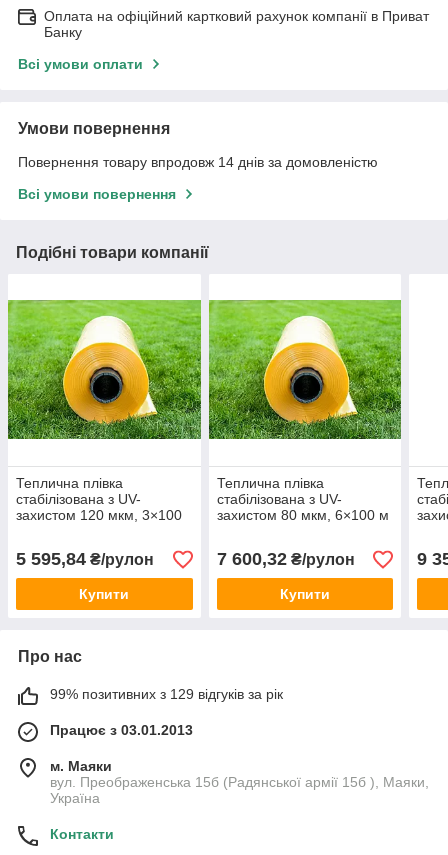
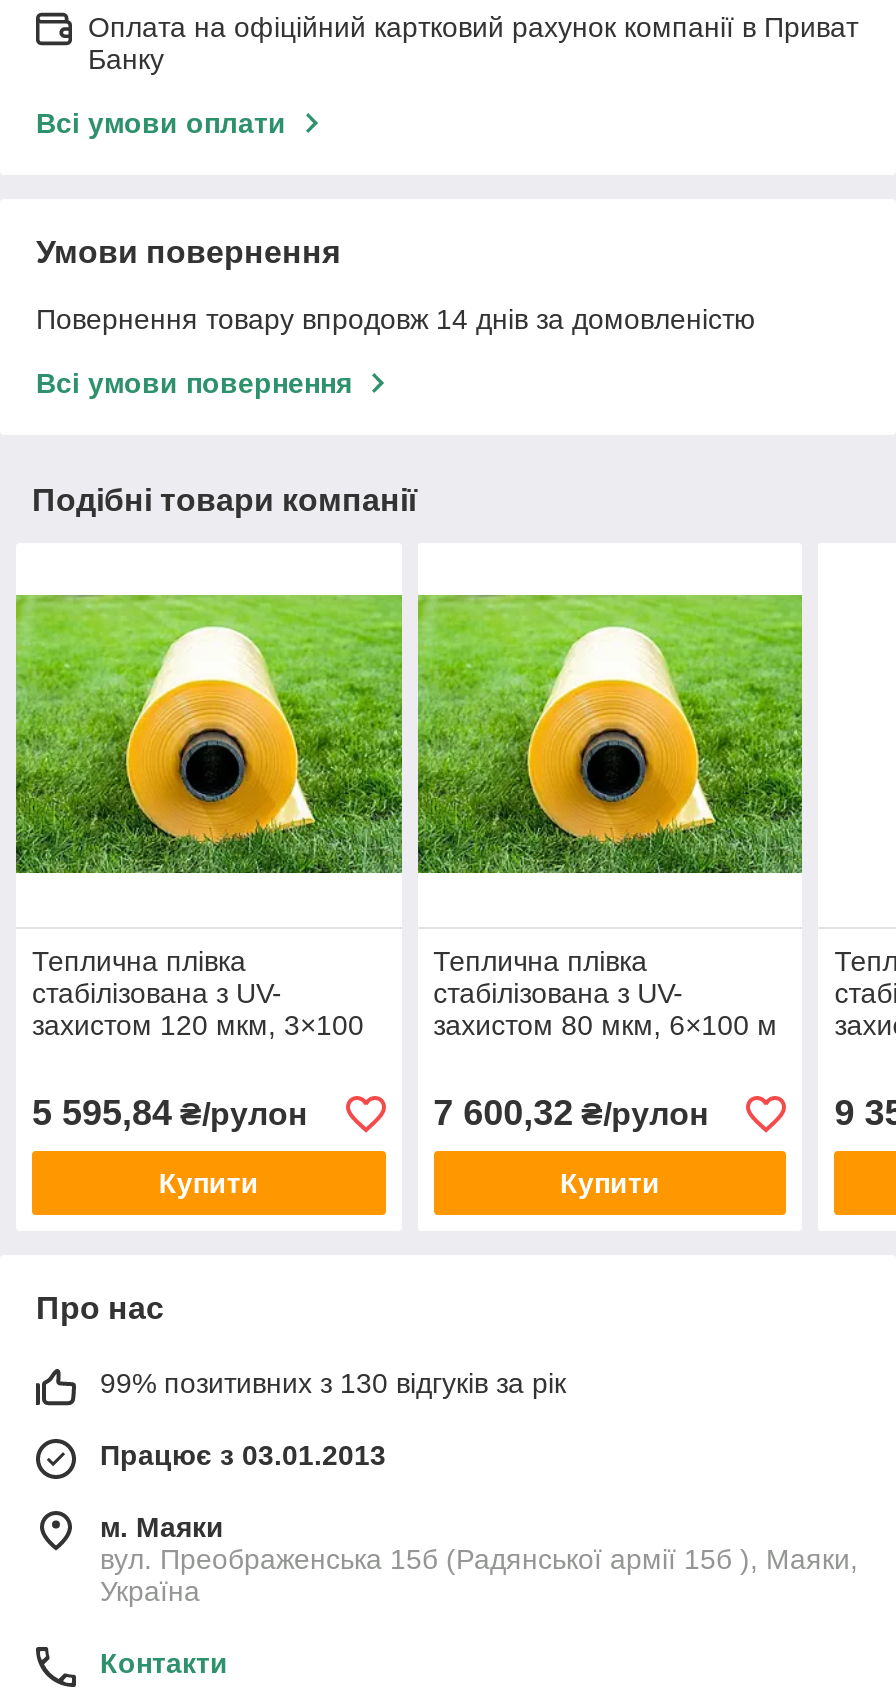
[50,686,283,702] 99% позитивних з 129 відгуків за рік -> [100,1367,566,1399] 99% позитивних з 130 відгуків за рік

